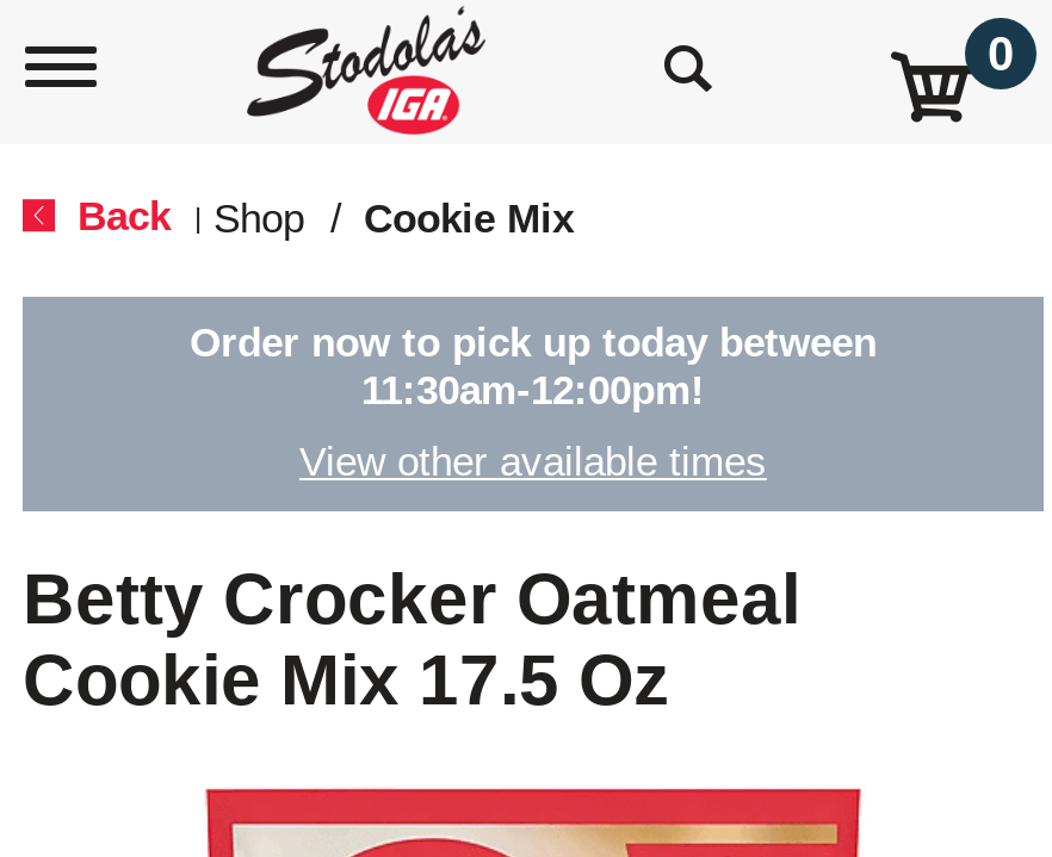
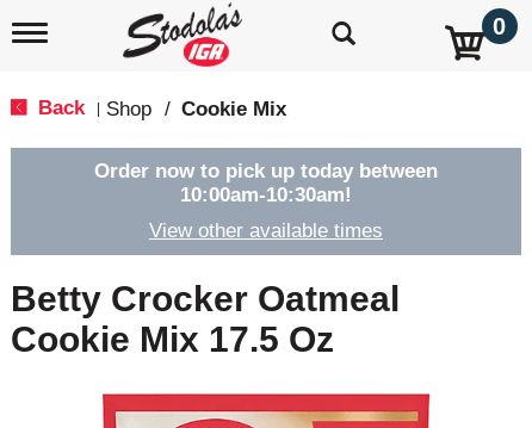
[361,368,705,414] 11:30am-12:00pm! -> [180,184,352,206] 10:00am-10:30am!

